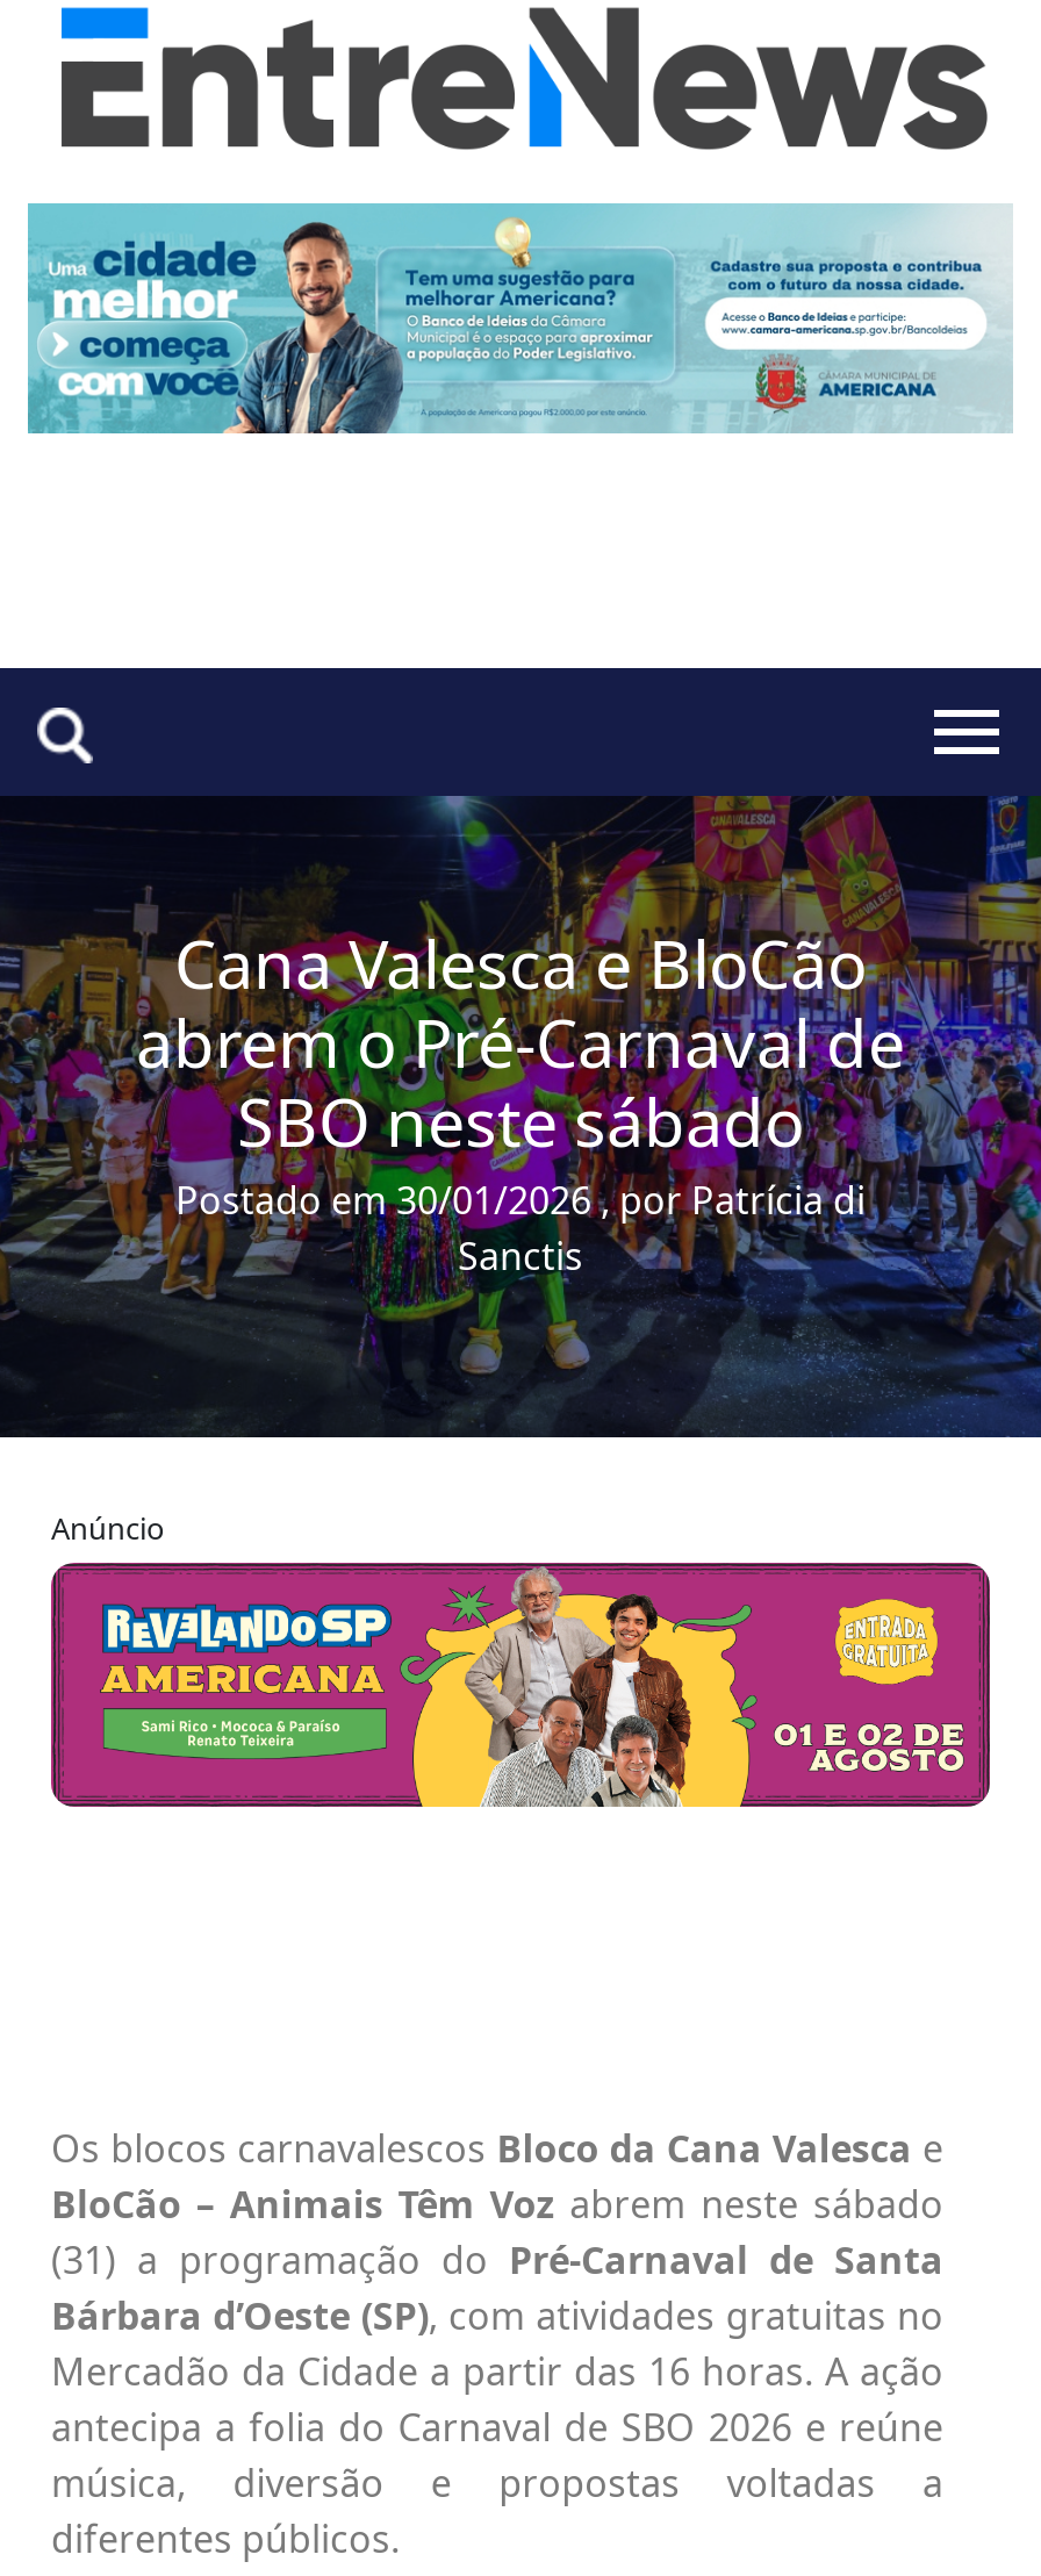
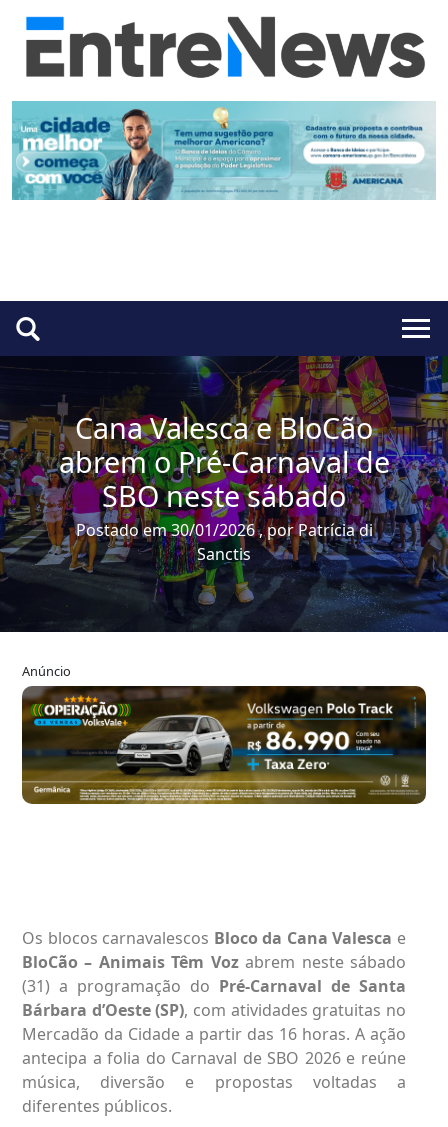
[49,1563,990,1837] [image] -> [21,686,427,805] [image]

